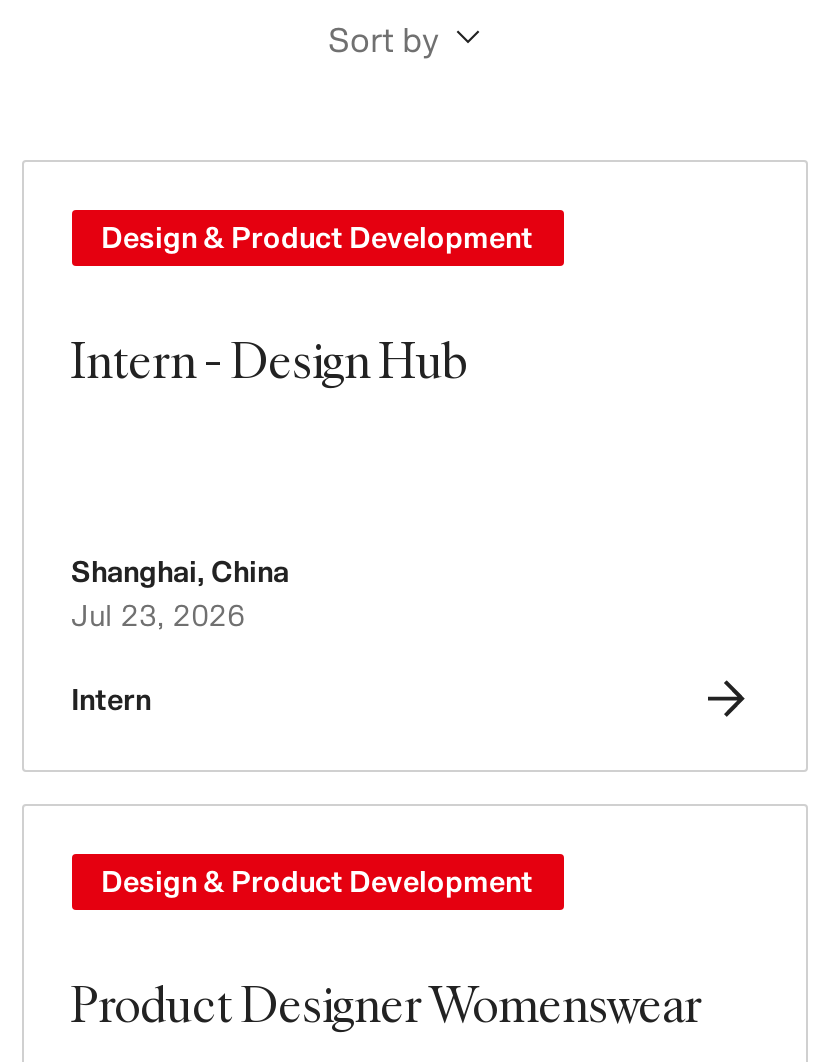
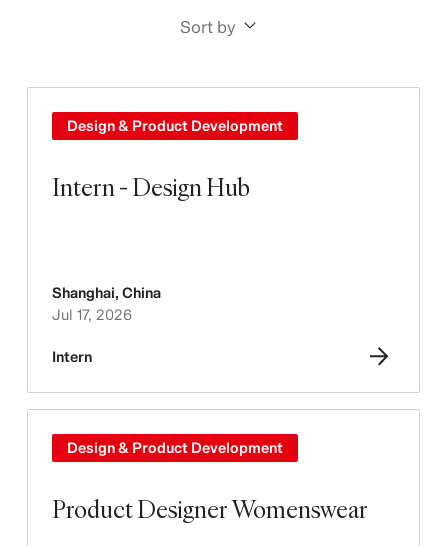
[71,598,245,632] Jul 23, 2026 -> [51,306,131,323] Jul 17, 2026

